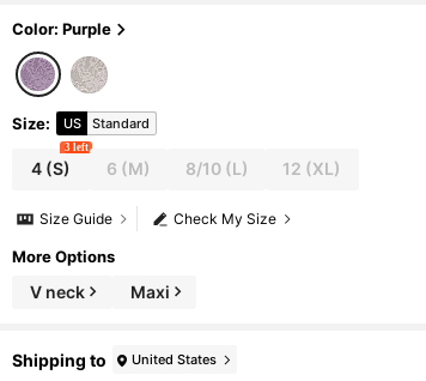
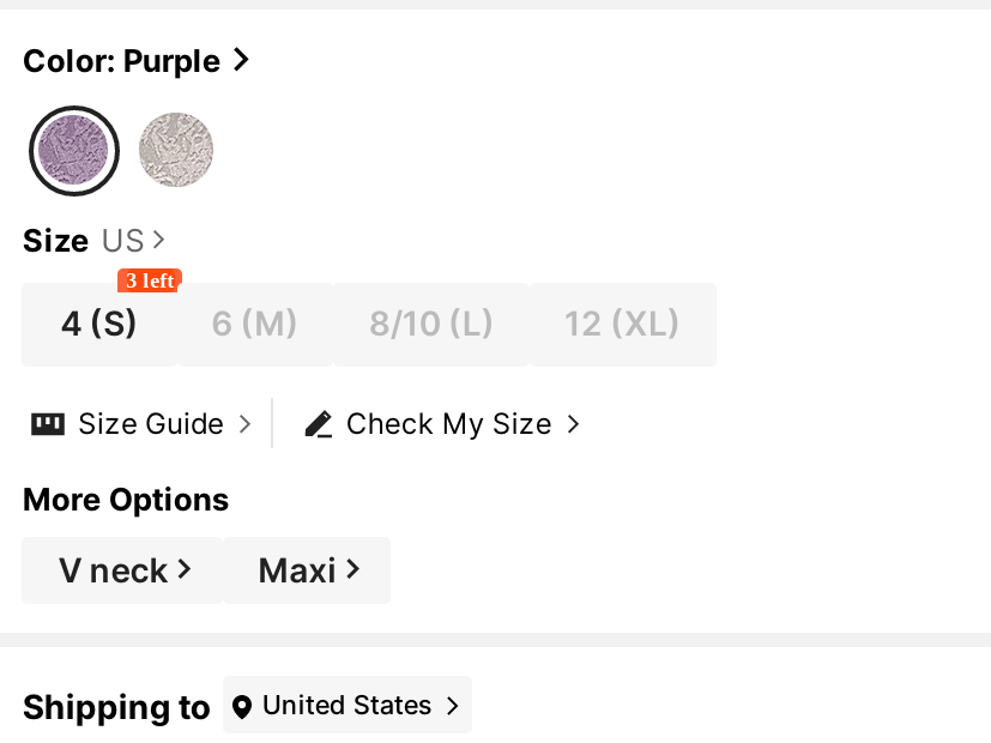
[12,113,150,132] Size: | US | Standard -> [22,220,144,258] Size US

